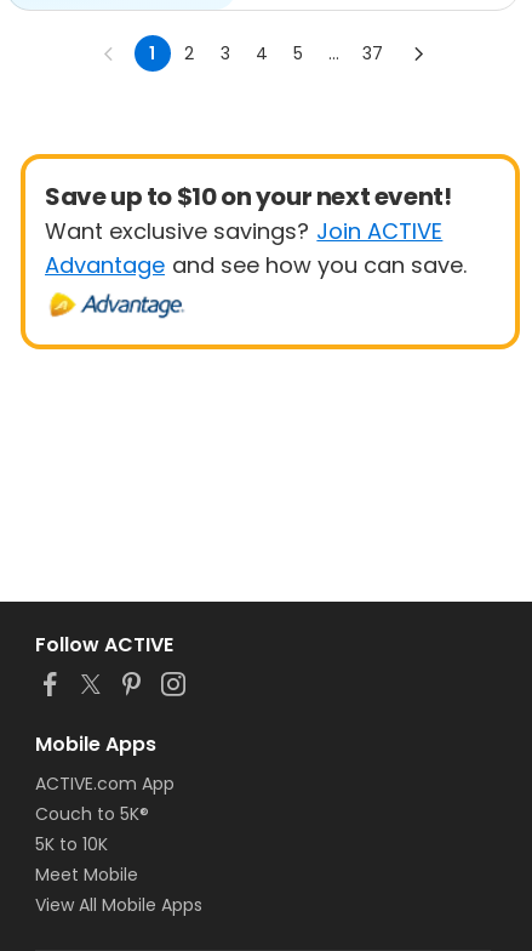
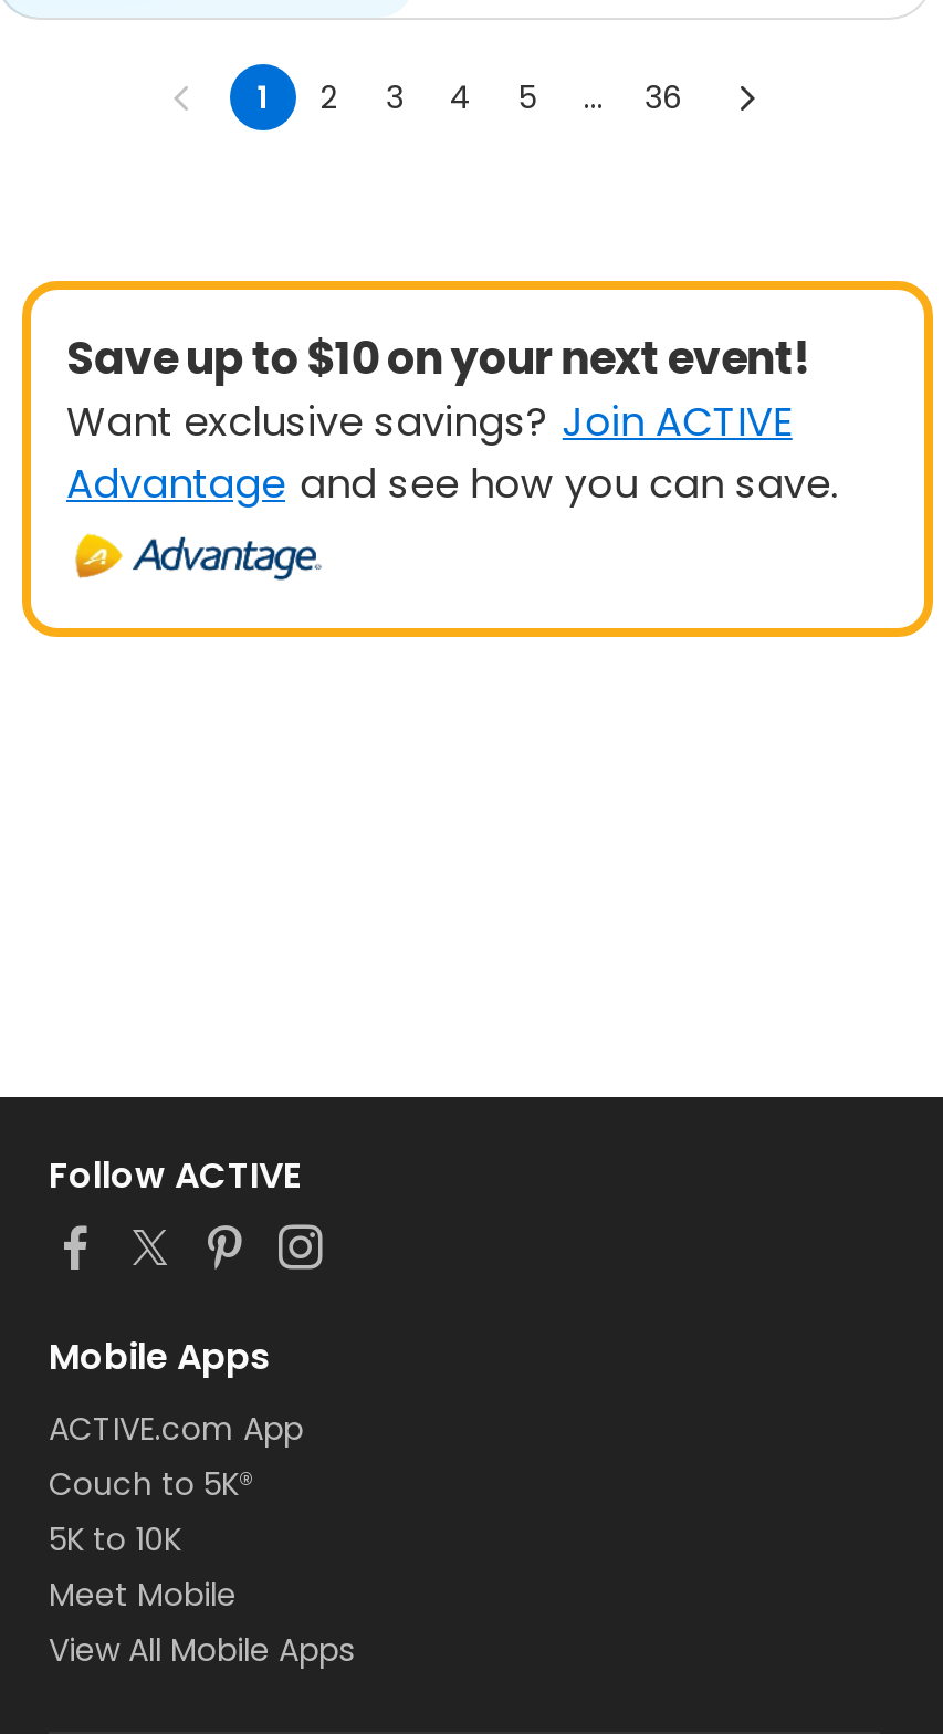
[362,41,382,66] 37 -> [645,75,682,119] 36

